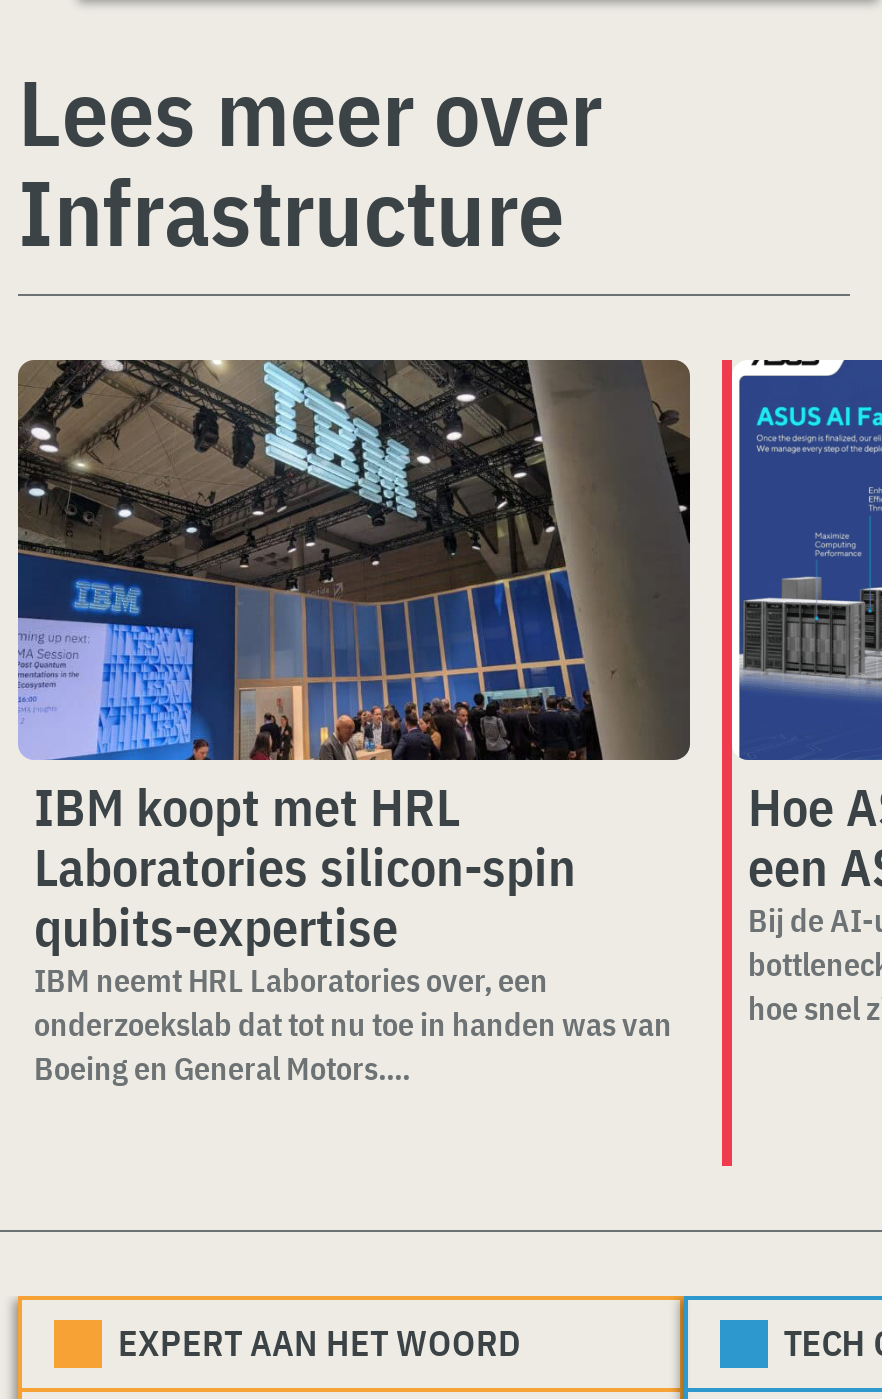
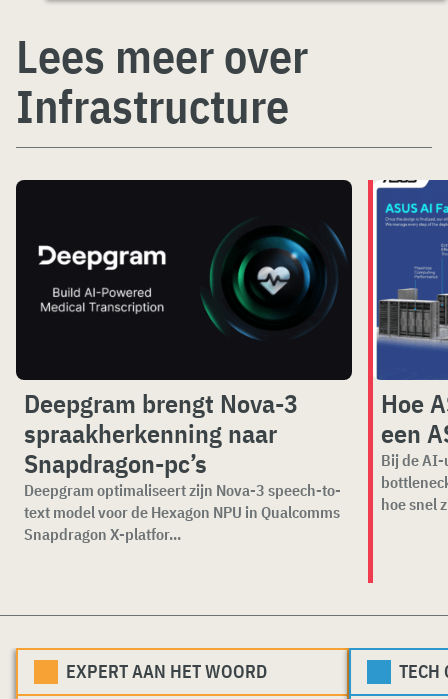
[16,358,692,1088] [image] | IBM koopt met HRL | Laboratories silicon-spin | qubits-expertise | IBM neemt HRL Laboratories over, een | onderzoekslab dat tot nu toe in handen was van | Boeing en General Motors.... -> [15,179,352,544] [image] | Deepgram brengt Nova-3 | spraakherkenning naar | Snapdragon-pc’s | Deepgram optimaliseert zijn Nova-3 speech-to- | text model voor de Hexagon NPU in Qualcomms | Snapdragon X-platfor...

